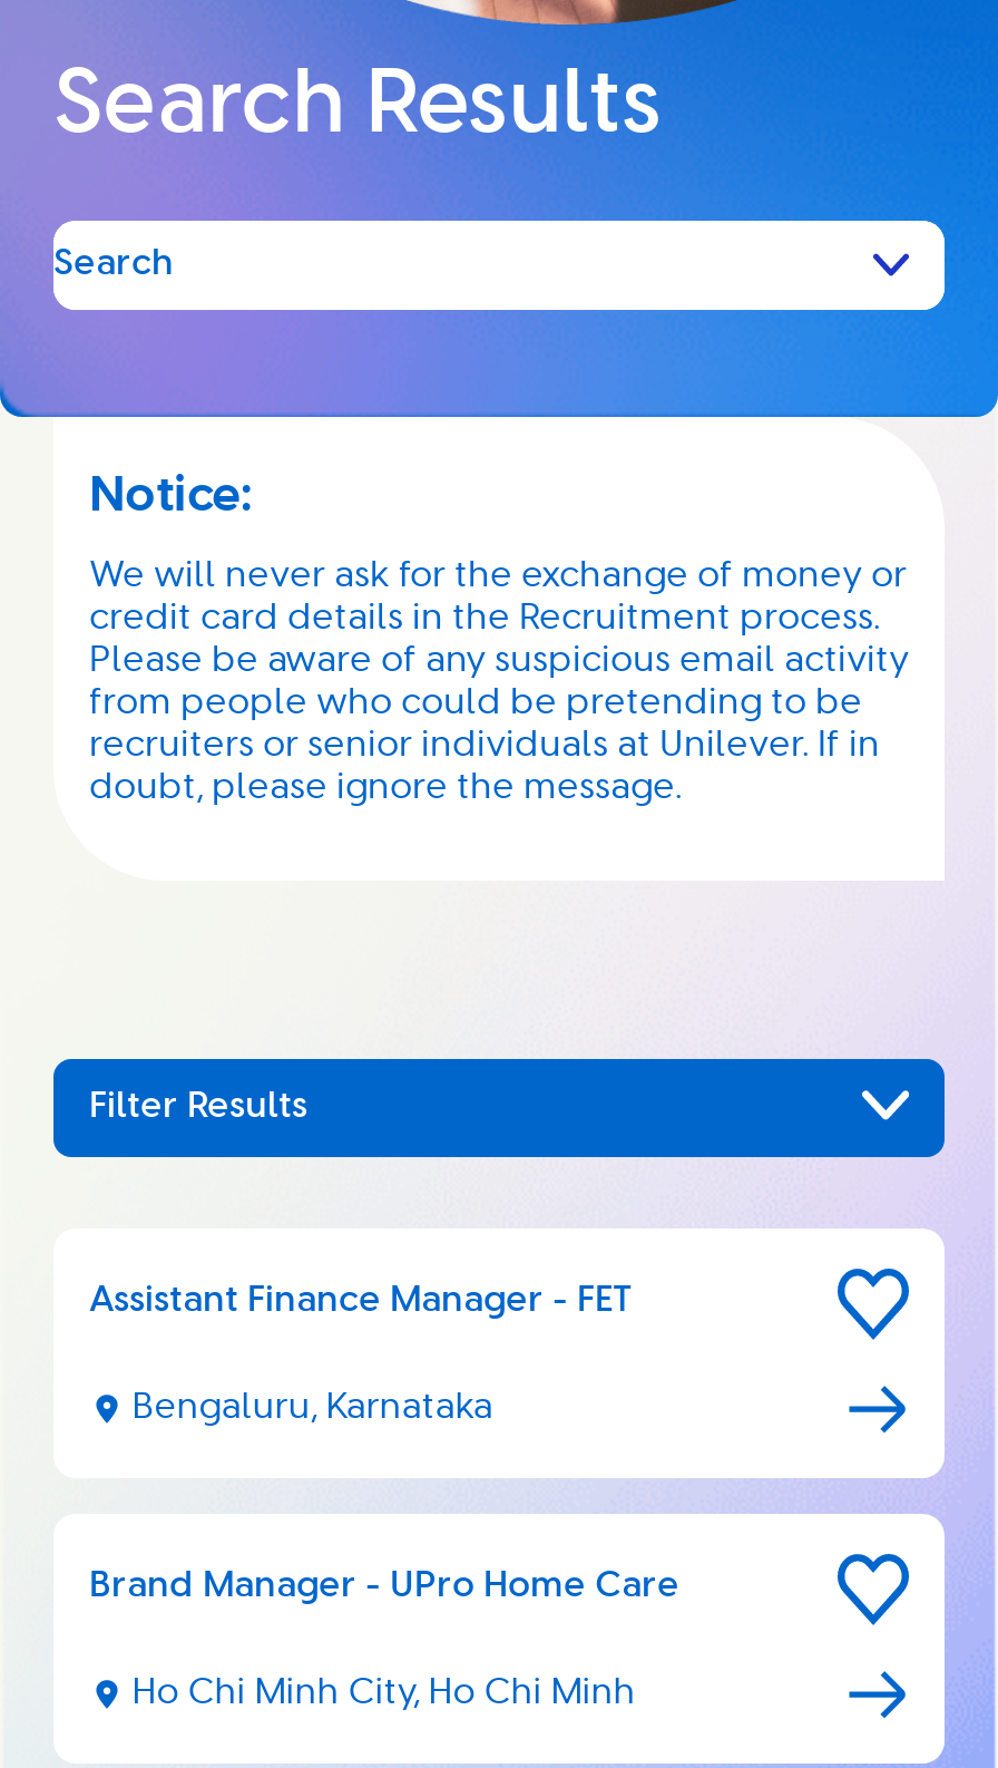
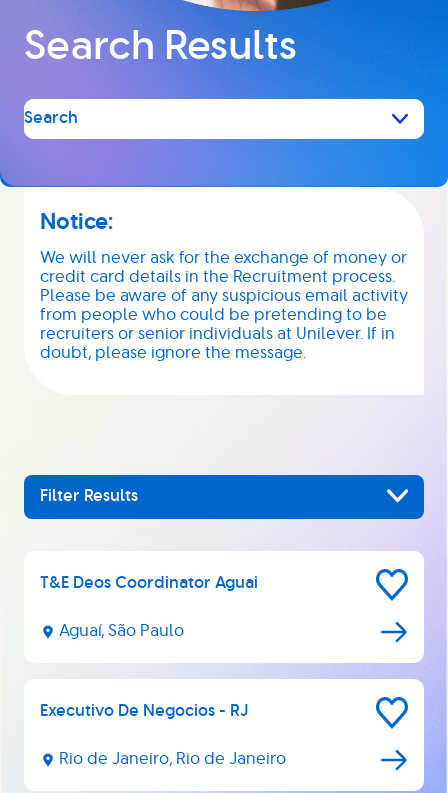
[89,1283,633,1318] Assistant Finance Manager - FET -> [40,575,258,591] T&E Deos Coordinator Aguai
[132,1390,493,1425] Bengaluru, Karnataka -> [59,623,184,639] Aguaí, São Paulo
[89,1568,679,1604] Brand Manager - UPro Home Care -> [40,703,248,719] Executivo De Negocios - RJ
[132,1675,635,1711] Ho Chi Minh City, Ho Chi Minh -> [59,751,286,767] Rio de Janeiro, Rio de Janeiro

